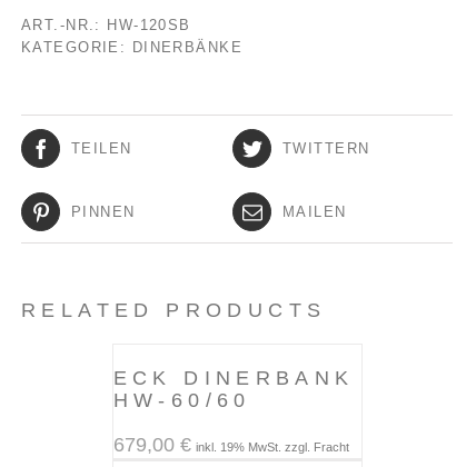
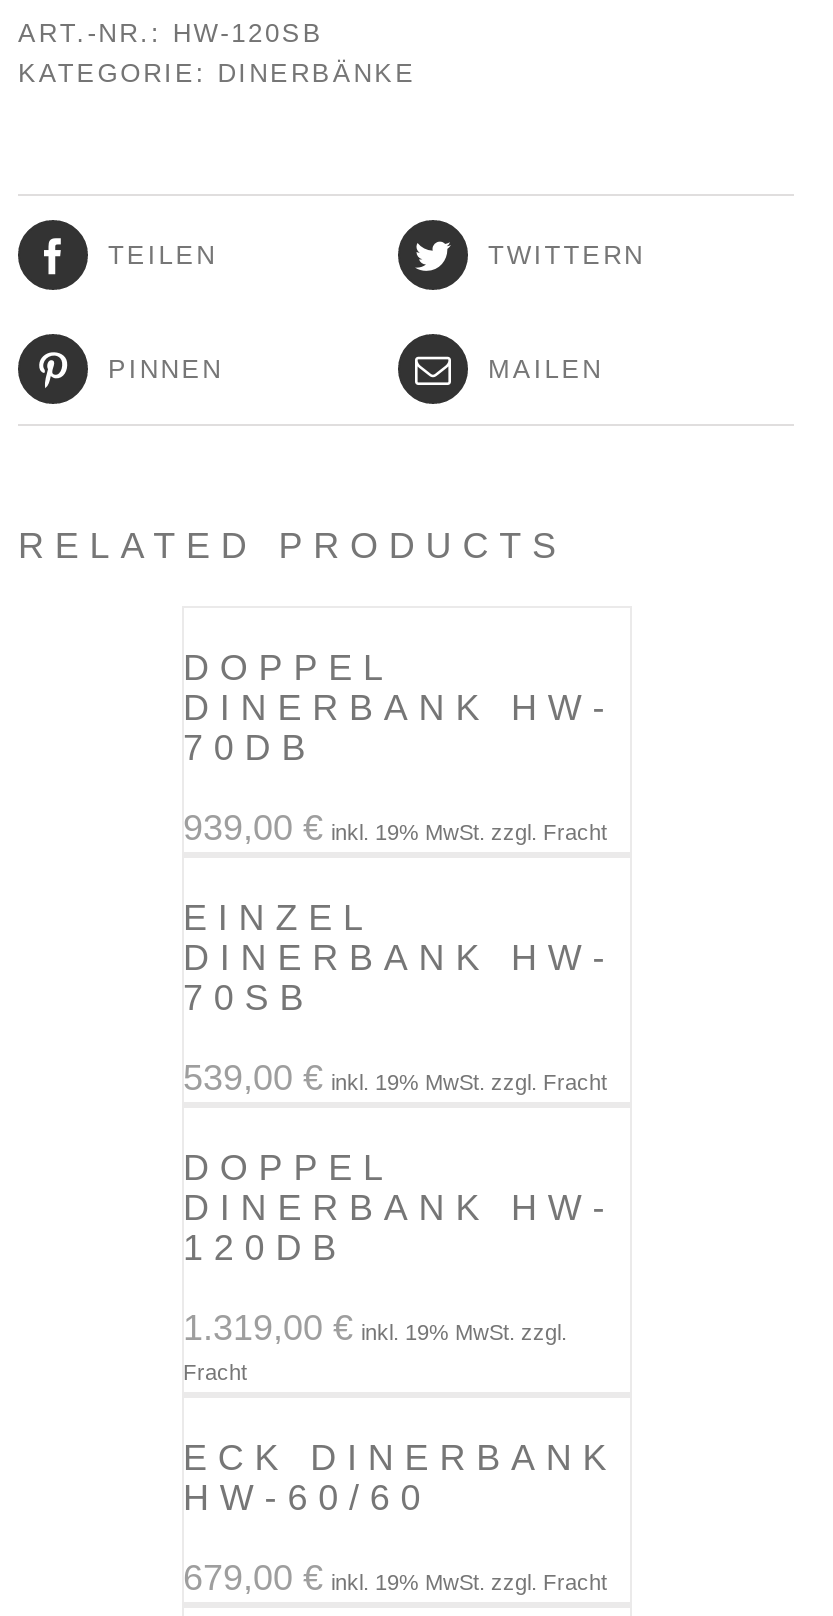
none -> [183,648,615,1384] DOPPEL | DINERBANK HW- | 70DB | 939,00 € inkl. 19% MwSt. zzgl. Fracht | EINZEL | DINERBANK HW- | 70SB | 539,00 € inkl. 19% MwSt. zzgl. Fracht | DOPPEL | DINERBANK HW- | 120DB | 1.319,00 € inkl. 19% MwSt. zzgl. | Fracht

